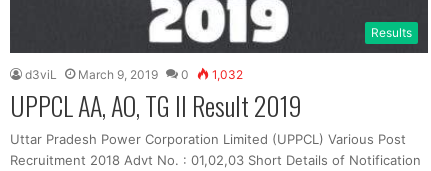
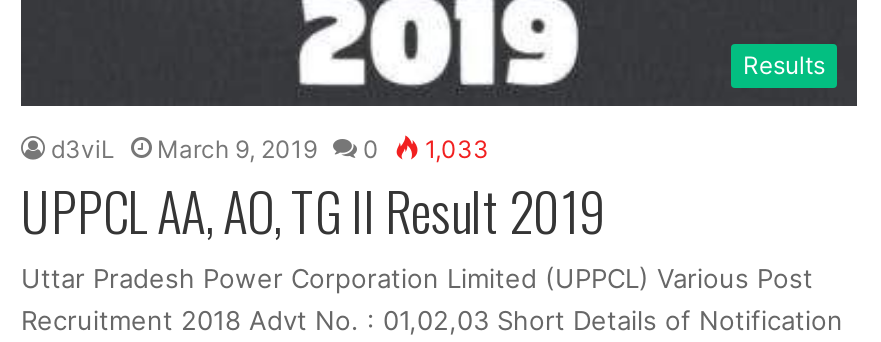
[25,67,243,82] d3viL March 9, 2019 0 1,032 -> [51,134,489,164] d3viL March 9, 2019 0 1,033

